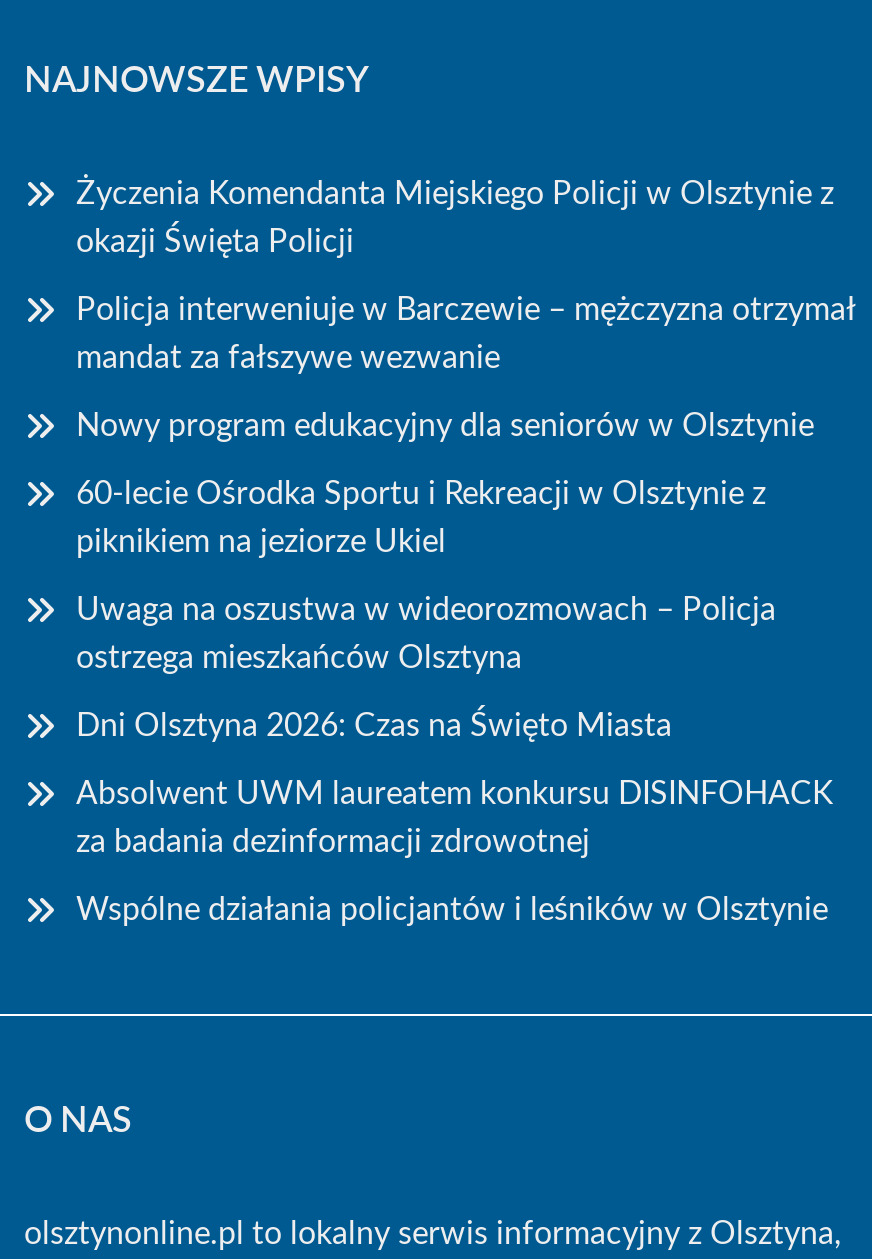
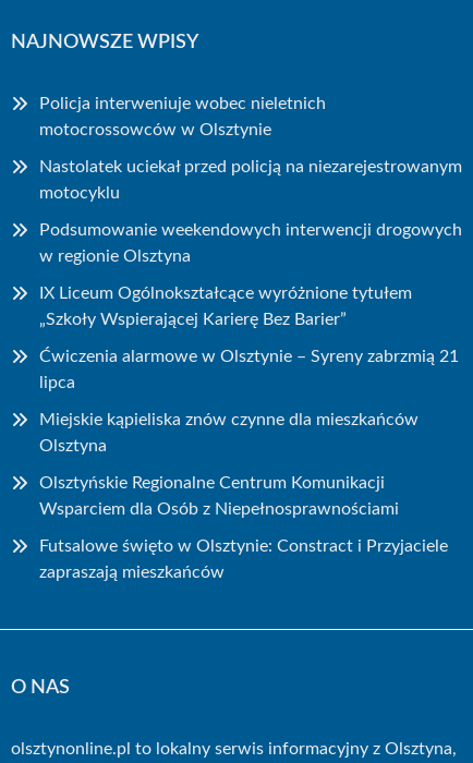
[76,178,854,926] Życzenia Komendanta Miejskiego Policji w Olsztynie z | okazji Święta Policji | Policja interweniuje w Barczewie – mężczyzna otrzymał | mandat za fałszywe wezwanie | Nowy program edukacyjny dla seniorów w Olsztynie | 60-lecie Ośrodka Sportu i Rekreacji w Olsztynie z | piknikiem na jeziorze Ukiel | Uwaga na oszustwa w wideorozmowach – Policja | ostrzega mieszkańców Olsztyna | Dni Olsztyna 2026: Czas na Święto Miasta | Absolwent UWM laureatem konkursu DISINFOHACK | za badania dezinformacji zdrowotnej | Wspólne działania policjantów i leśników w Olsztynie -> [39,95,462,581] Policja interweniuje wobec nieletnich | motocrossowców w Olsztynie | Nastolatek uciekał przed policją na niezarejestrowanym | motocyklu | Podsumowanie weekendowych interwencji drogowych | w regionie Olsztyna | IX Liceum Ogólnokształcące wyróżnione tytułem | „Szkoły Wspierającej Karierę Bez Barier” | Ćwiczenia alarmowe w Olsztynie – Syreny zabrzmią 21 | lipca | Miejskie kąpieliska znów czynne dla mieszkańców | Olsztyna | Olsztyńskie Regionalne Centrum Komunikacji | Wsparciem dla Osób z Niepełnosprawnościami | Futsalowe święto w Olsztynie: Constract i Przyjaciele | zapraszają mieszkańców

